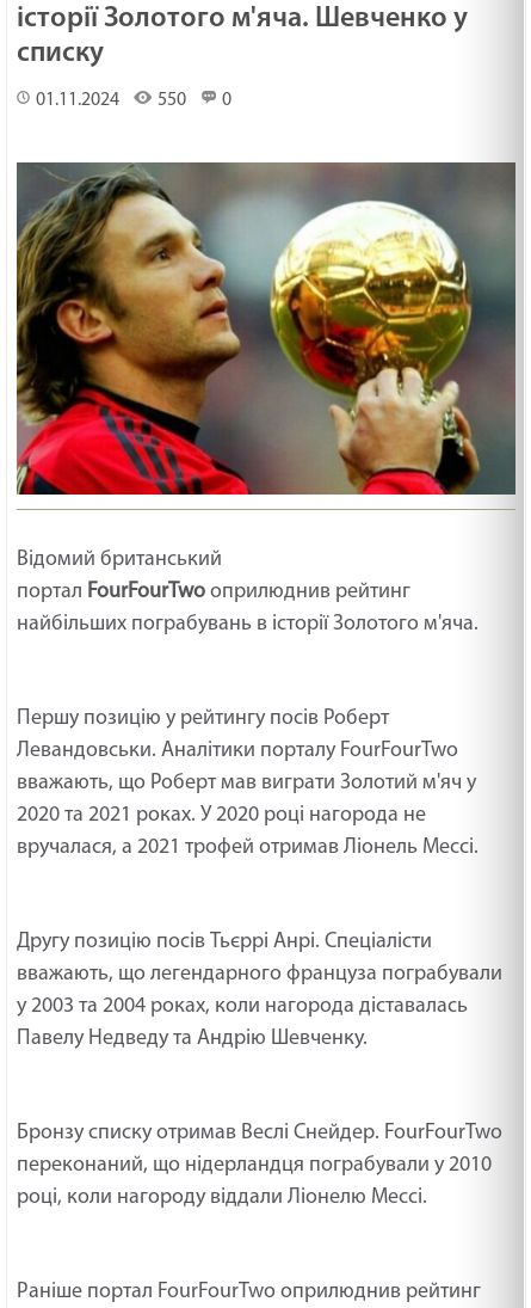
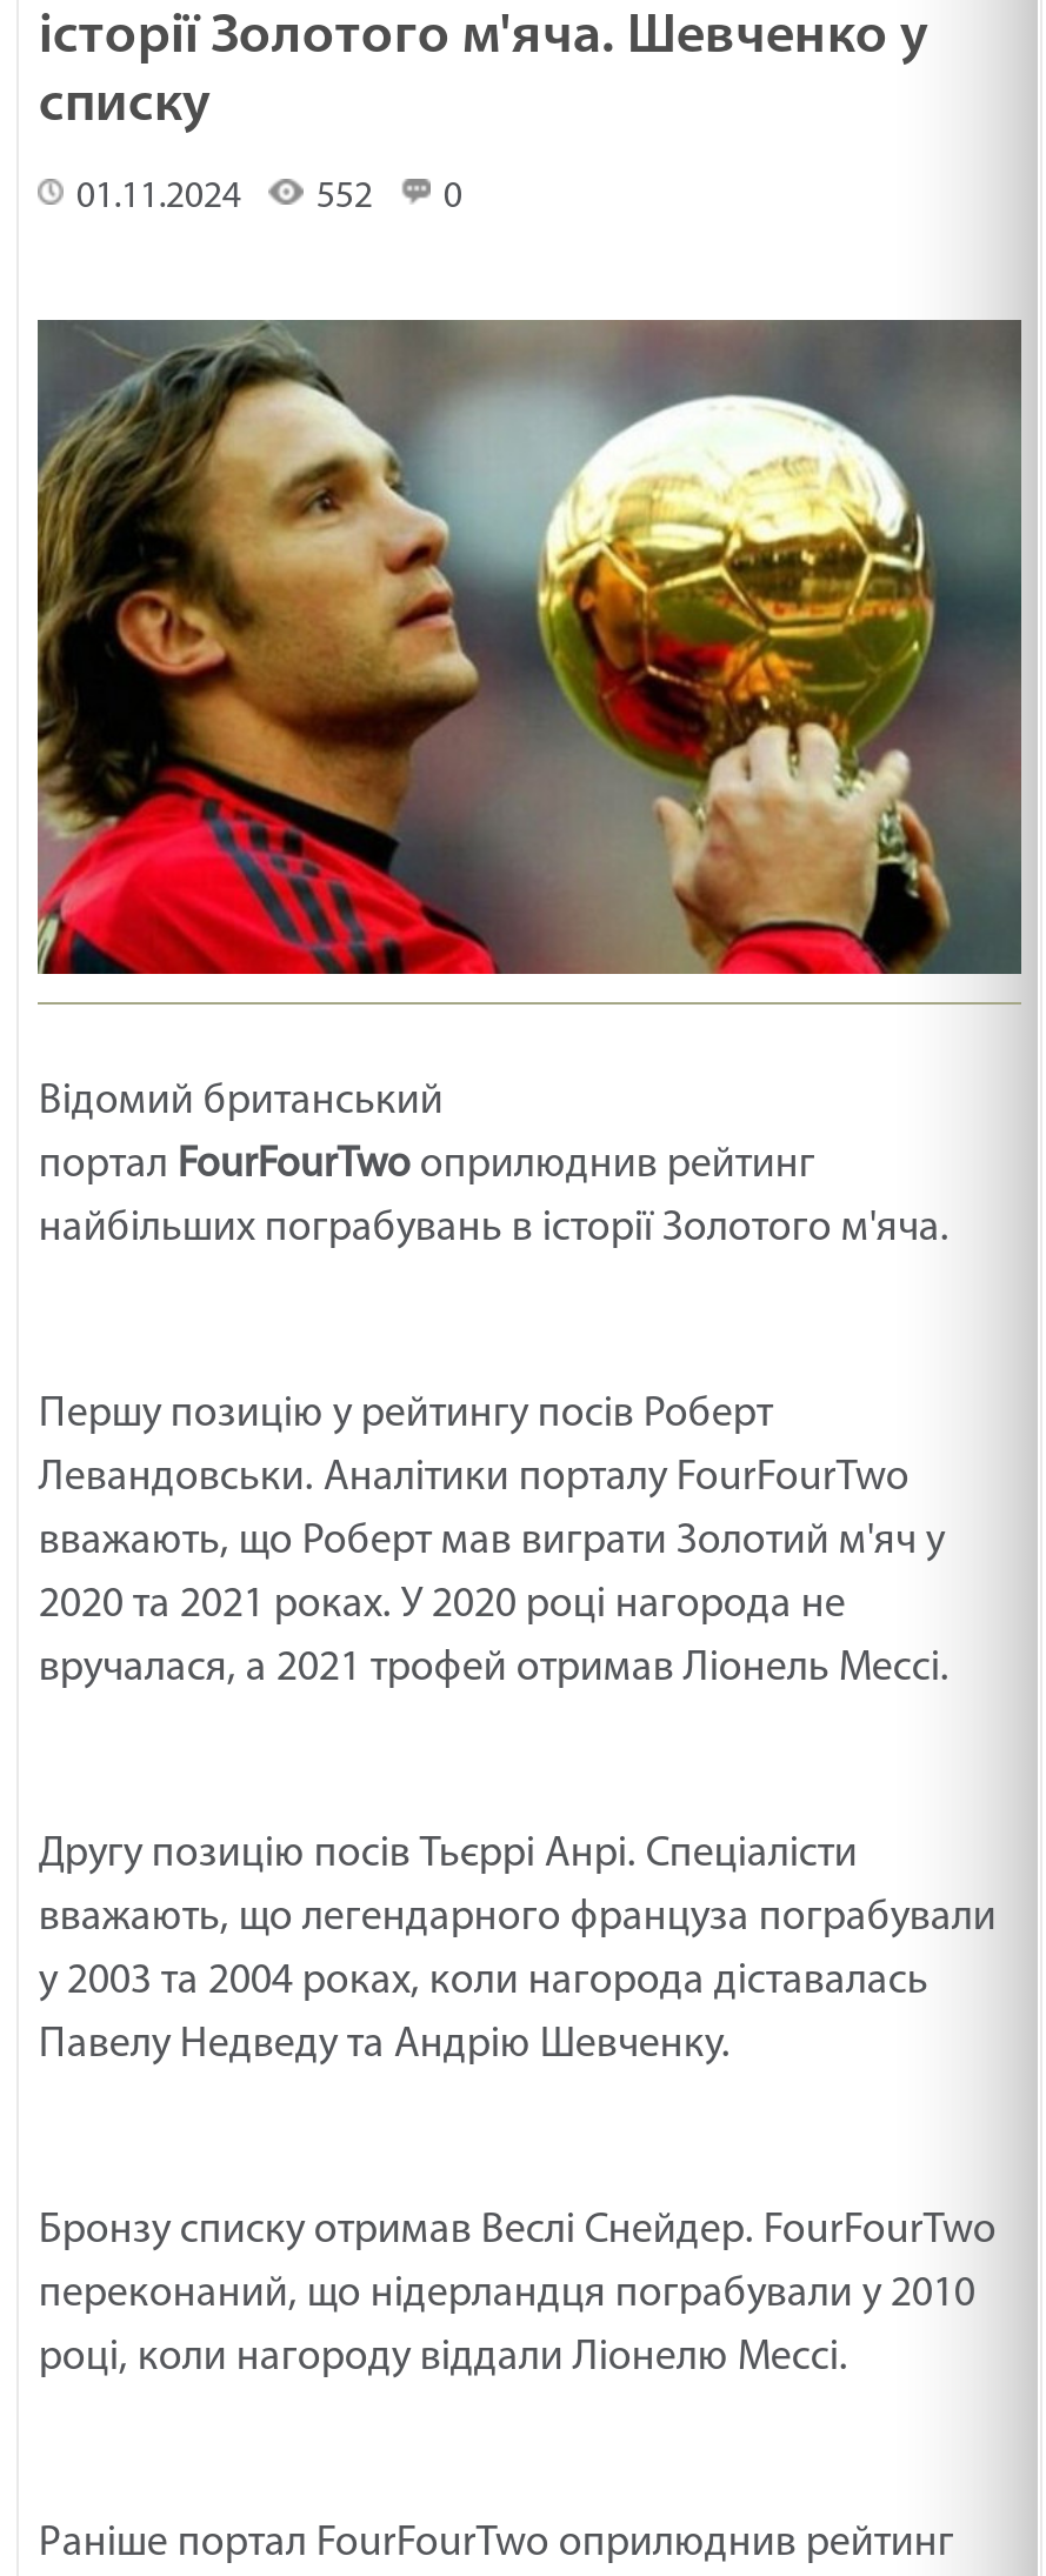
[36,90,232,110] 01.11.2024 550 0 -> [76,178,462,216] 01.11.2024 552 0

